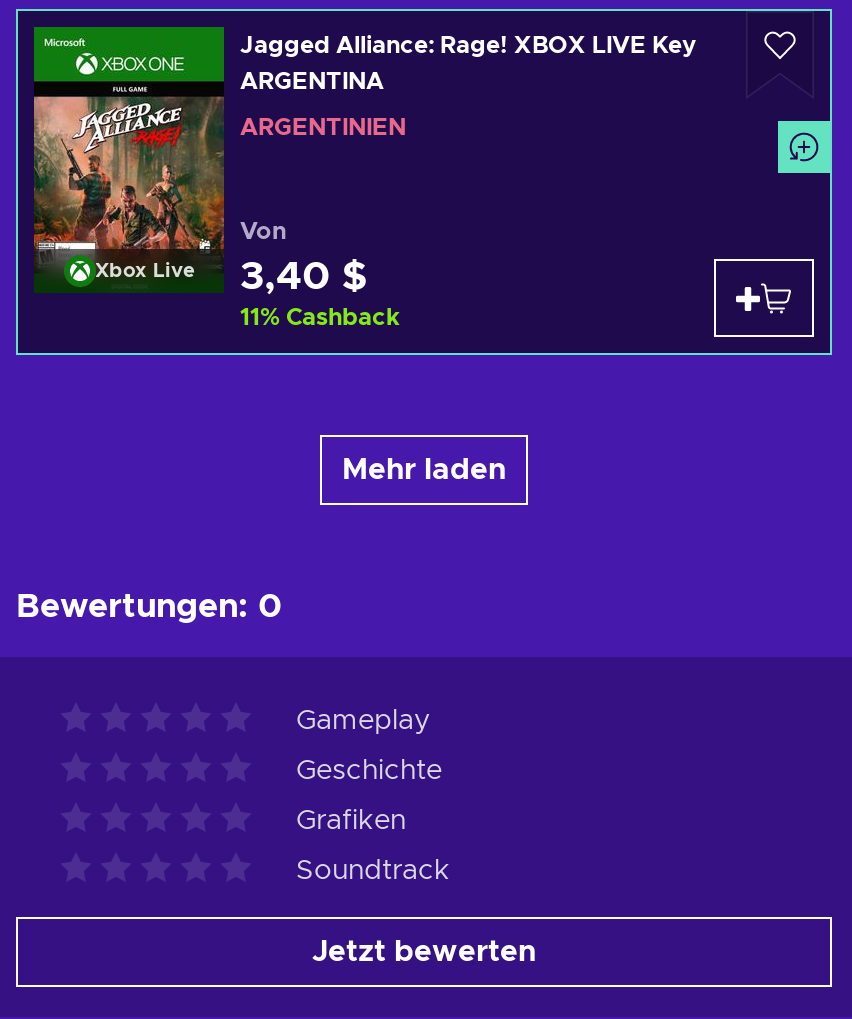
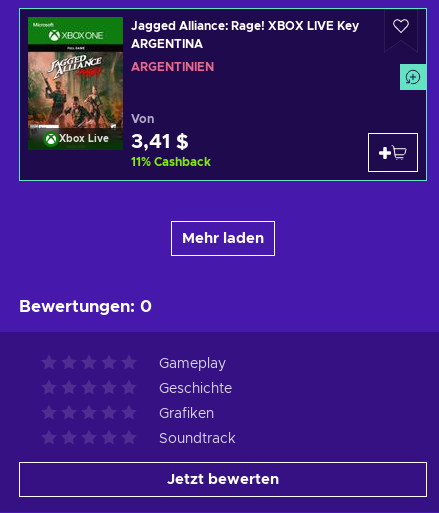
[240,256,368,296] 3,40 $ -> [131,132,189,152] 3,41 $

